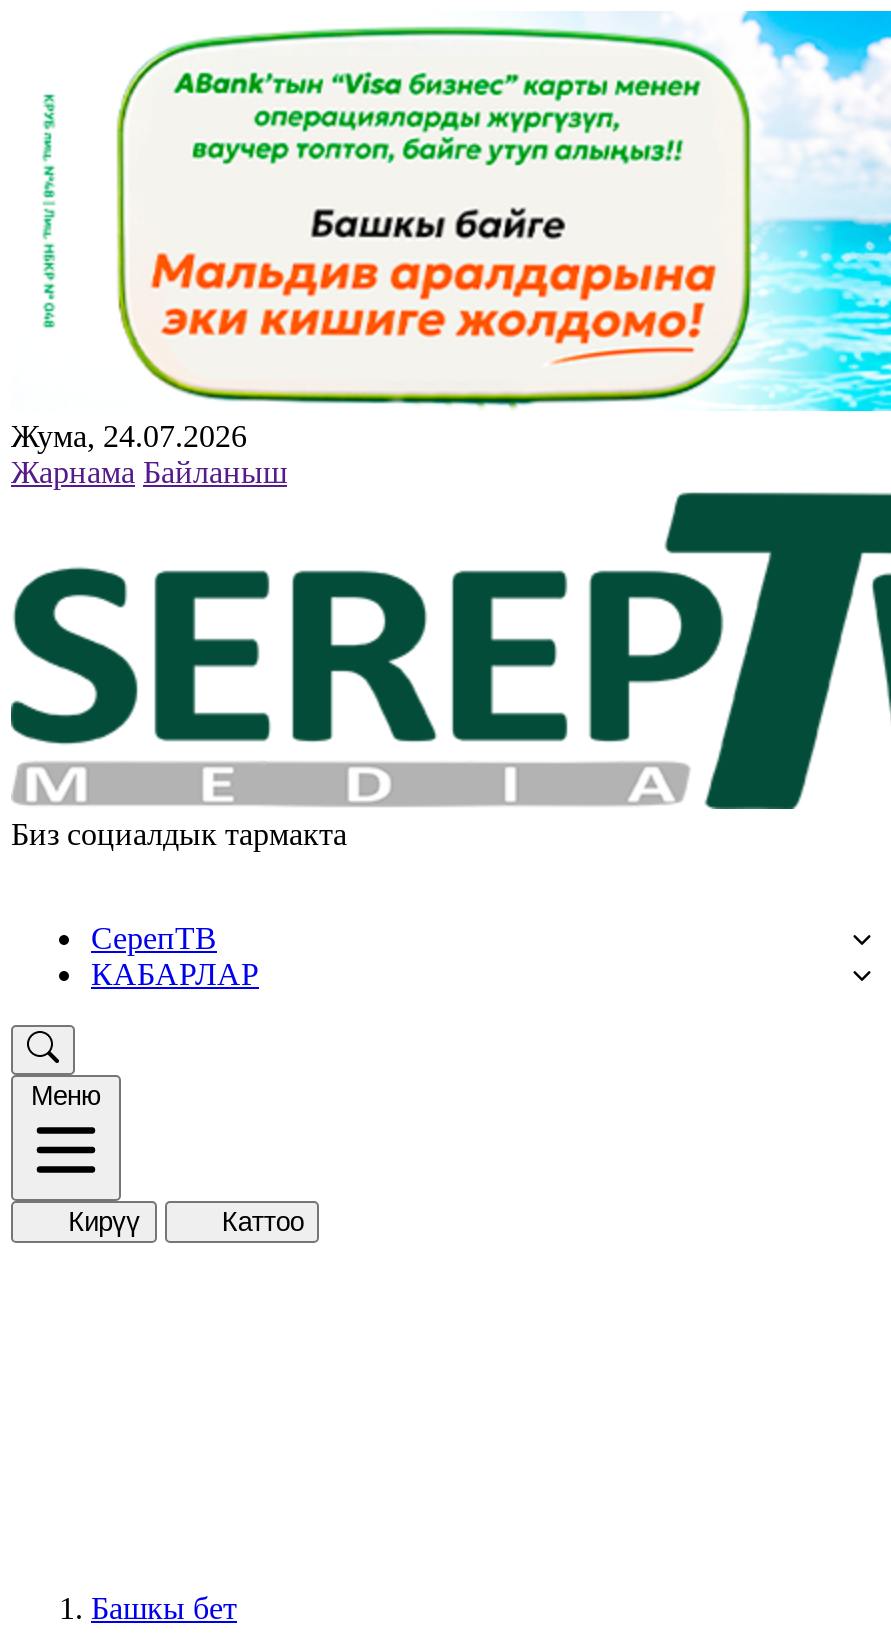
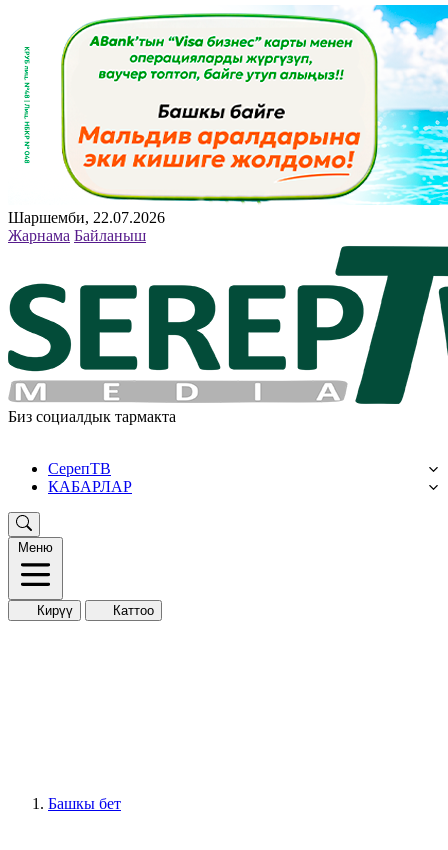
[11,419,247,453] Жума, 24.07.2026 -> [8,209,165,226] Шаршемби, 22.07.2026

